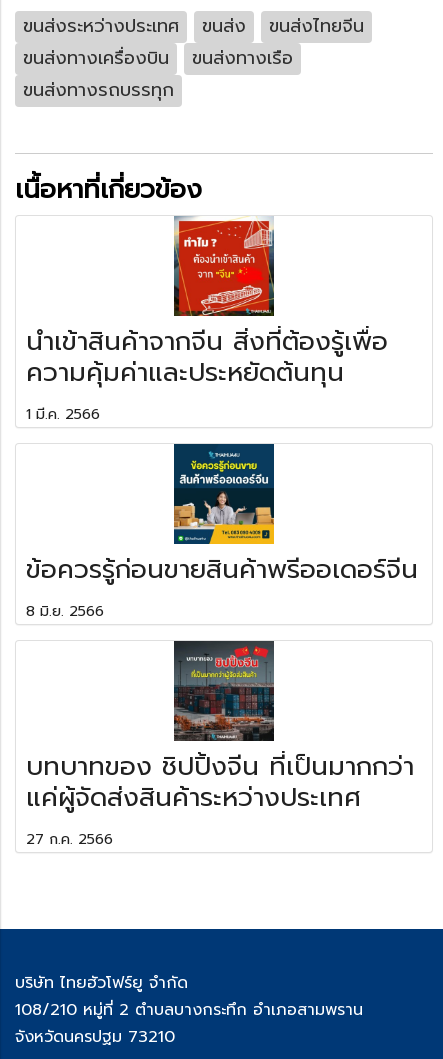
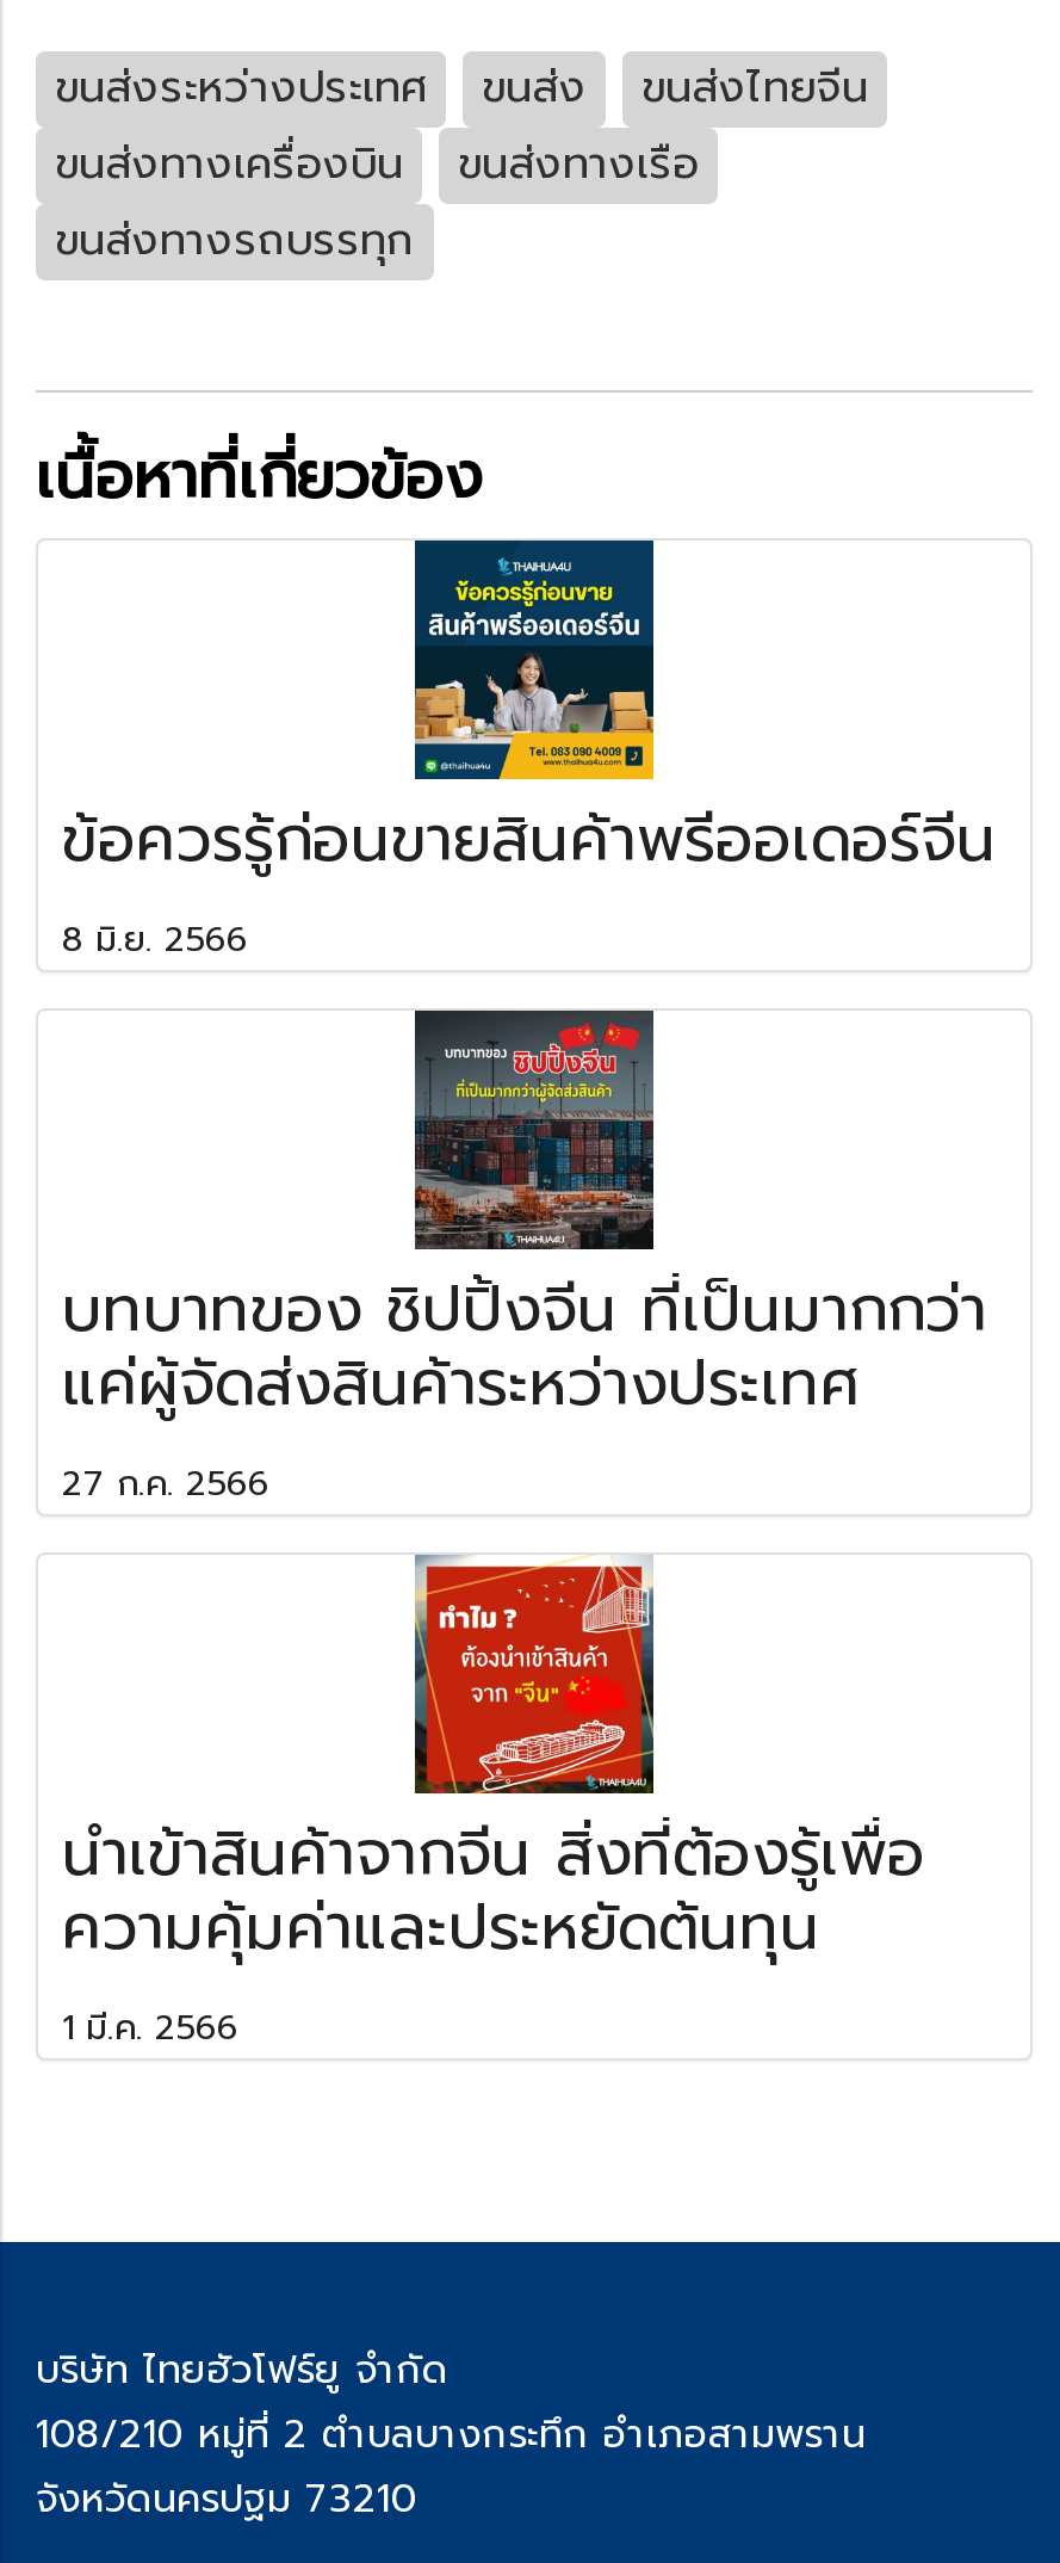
moved [26,216,388,424] -> [62,1555,925,2052]: [image] | นำเข้าสินค้าจากจีน สิ่งที่ต้องรู้เพื่อ | ความคุ้มค่าและประหยัดต้นทุน | 1 มี.ค. 2566
moved [26,449,418,849] -> [62,552,997,1508]: [image] | ข้อควรรู้ก่อนขายสินค้าพรีออเดอร์จีน | 8 มิ.ย. 2566 | บทบาทของ ชิปปิ้งจีน ที่เป็นมากกว่า | แค่ผู้จัดส่งสินค้าระหว่างประเทศ | 27 ก.ค. 2566

